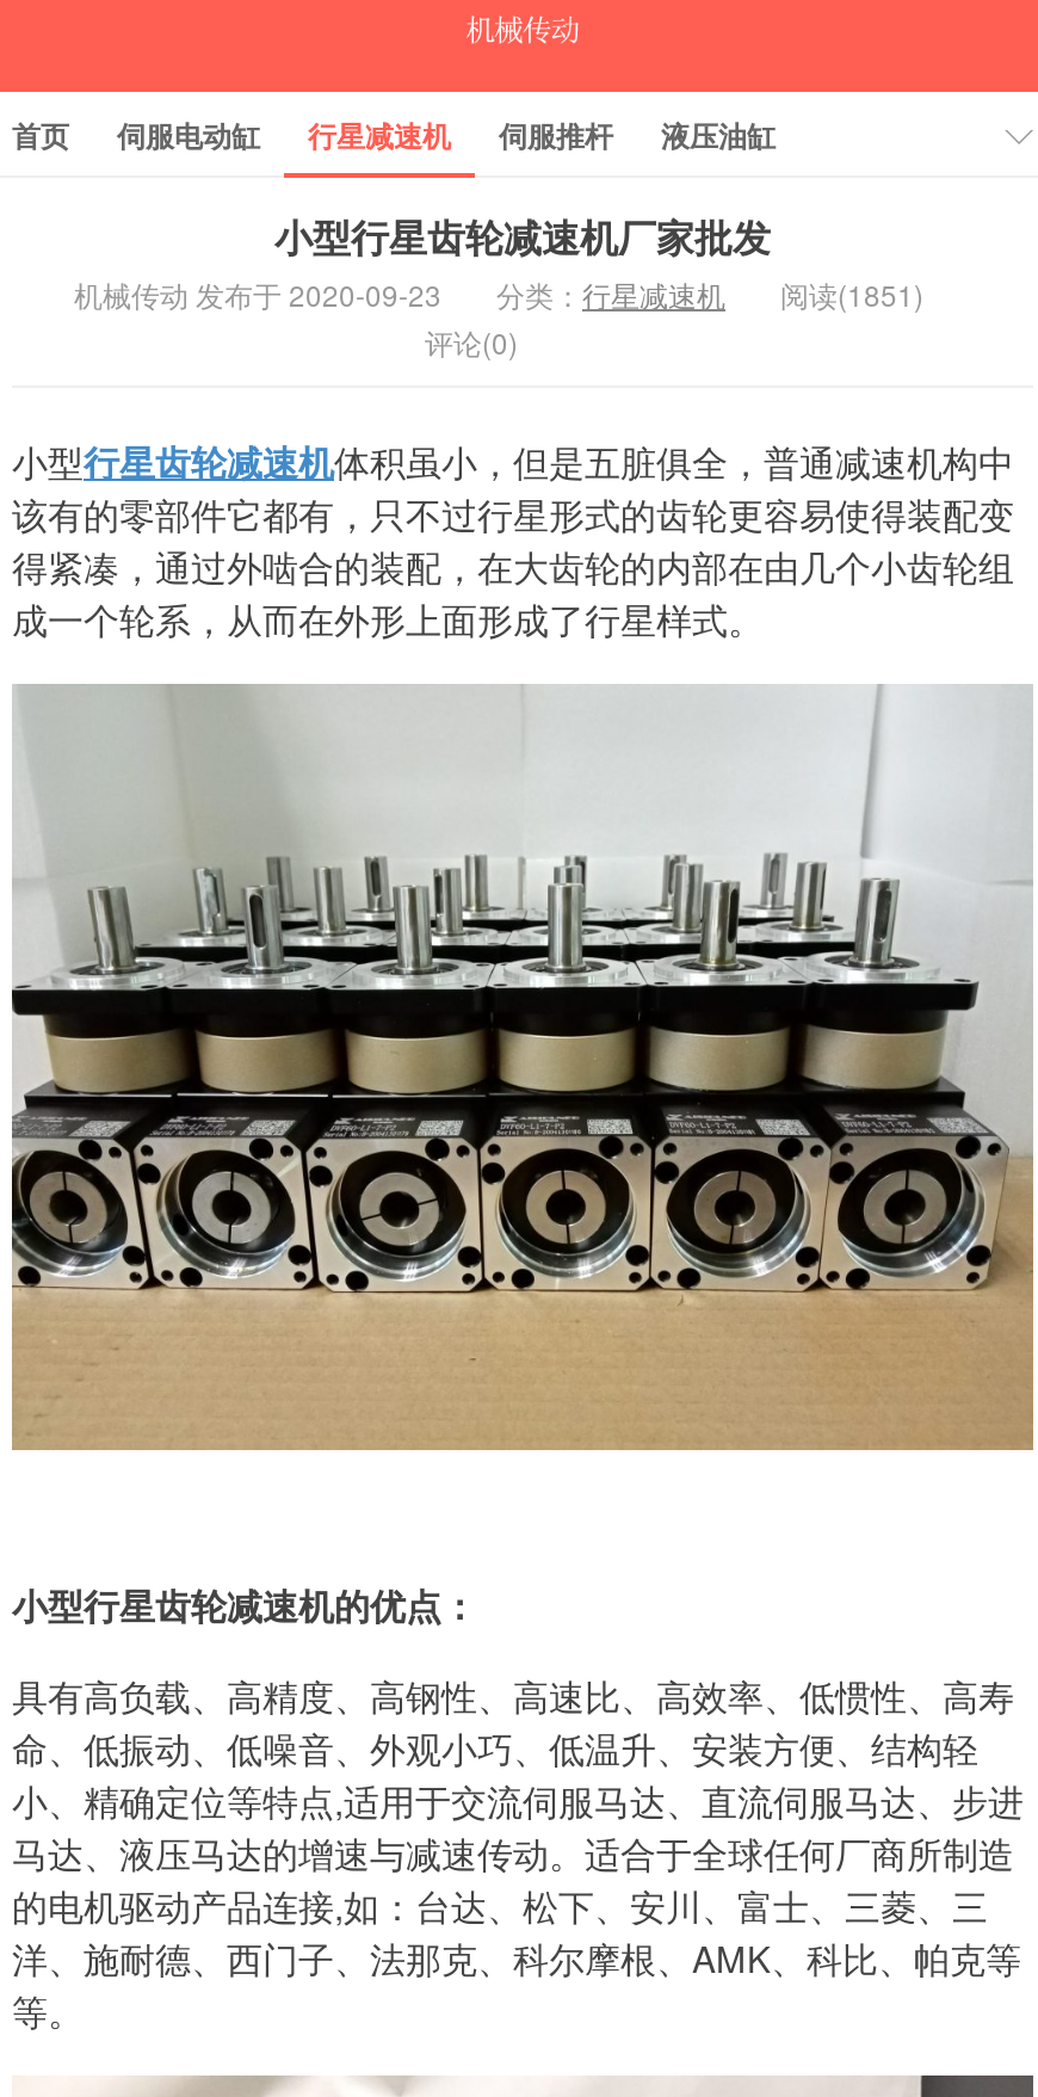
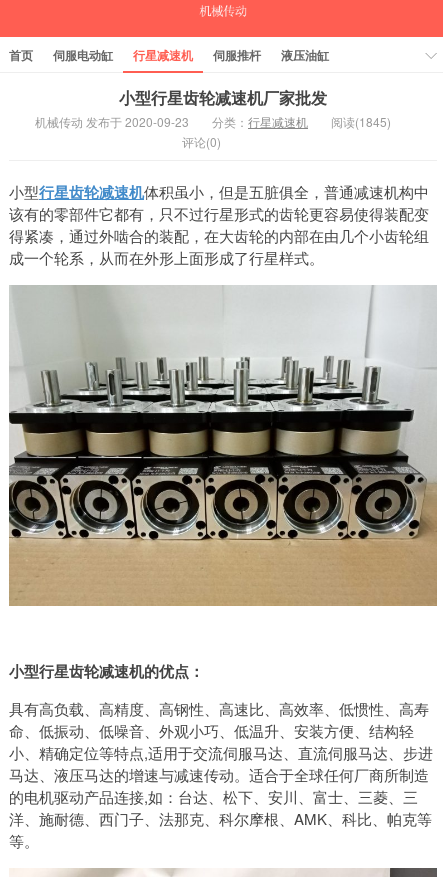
[74,273,923,314] 机械传动 发布于 2020-09-23 分类：行星减速机 阅读(1851) -> [35,113,391,130] 机械传动 发布于 2020-09-23 分类：行星减速机 阅读(1845)

